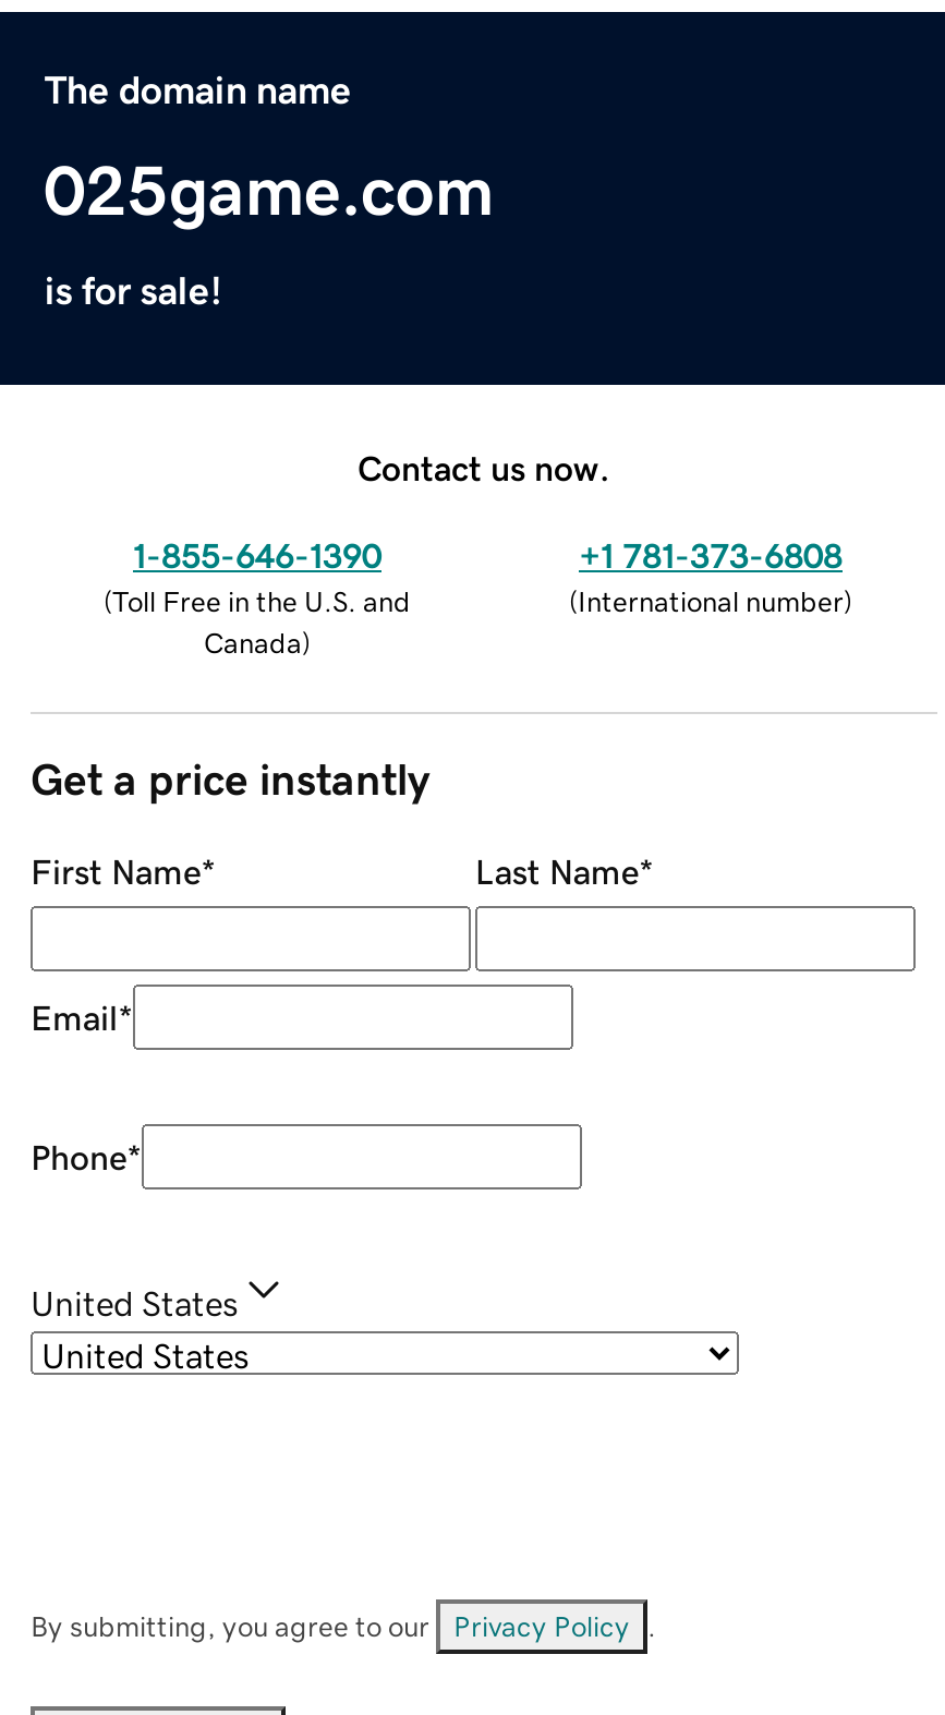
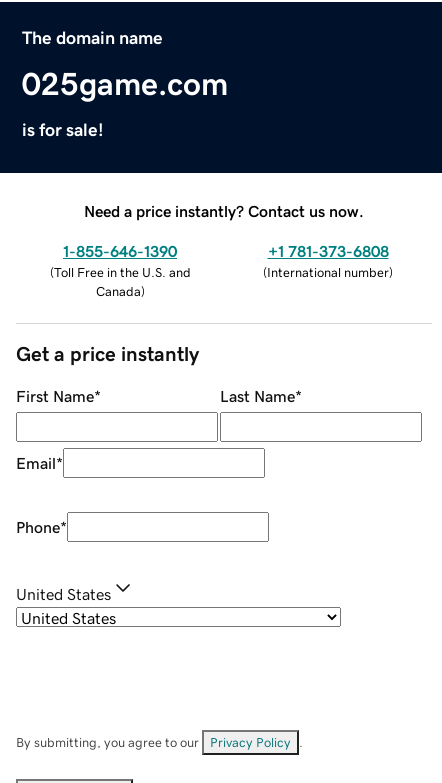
[358,449,610,484] Contact us now. -> [84,203,364,219] Need a price instantly? Contact us now.

